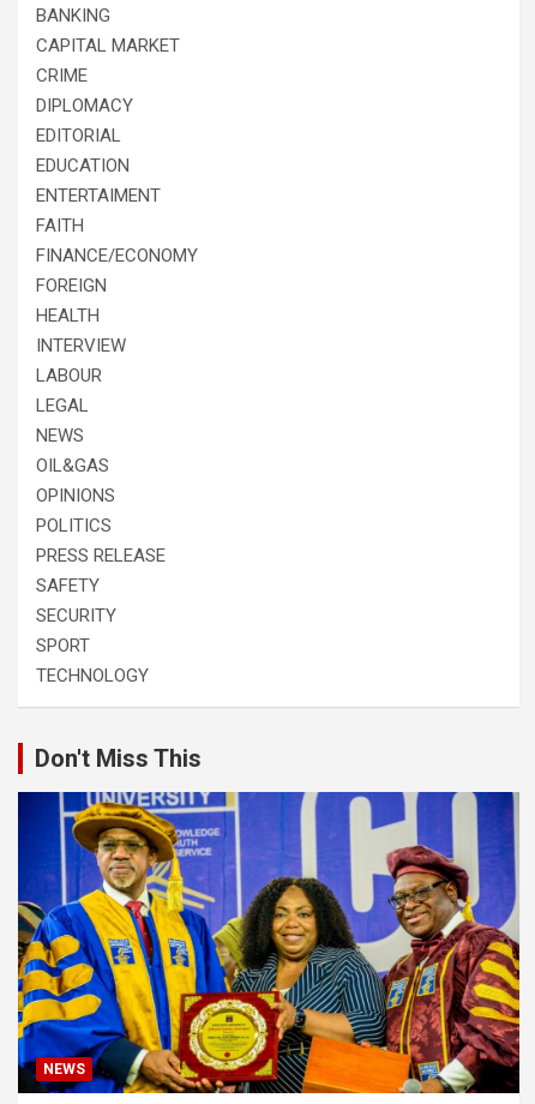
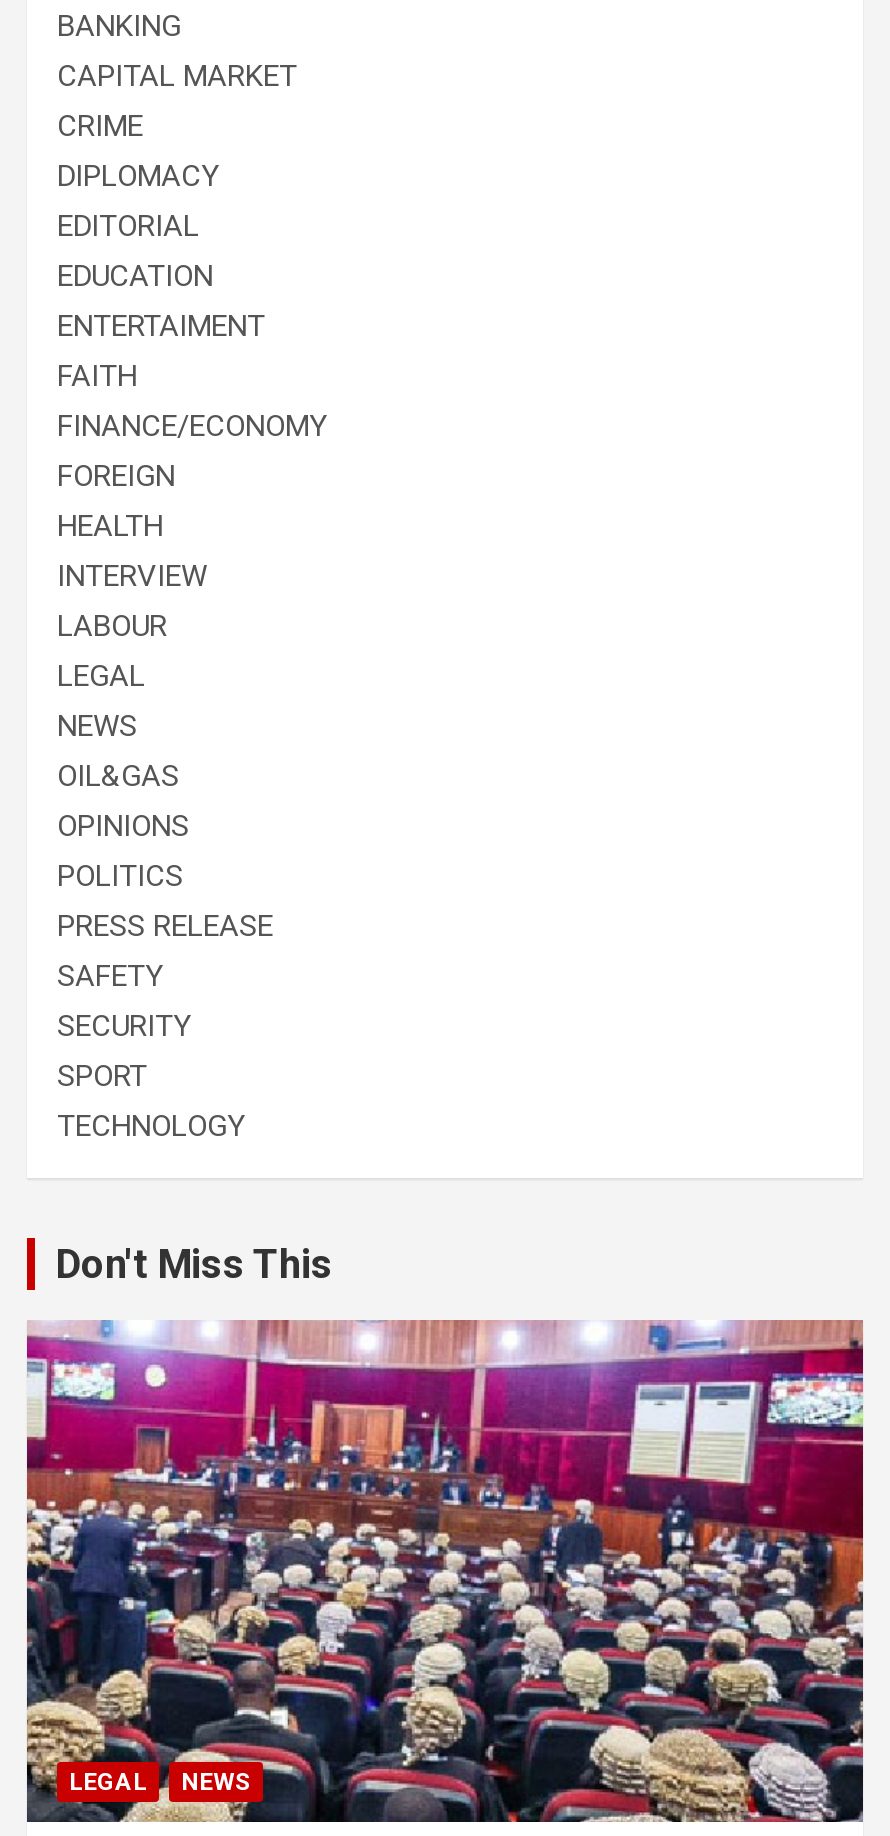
[17,791,521,1094] [image] -> [25,1318,865,1824] [image]
none -> [69,1767,147,1795] LEGAL

